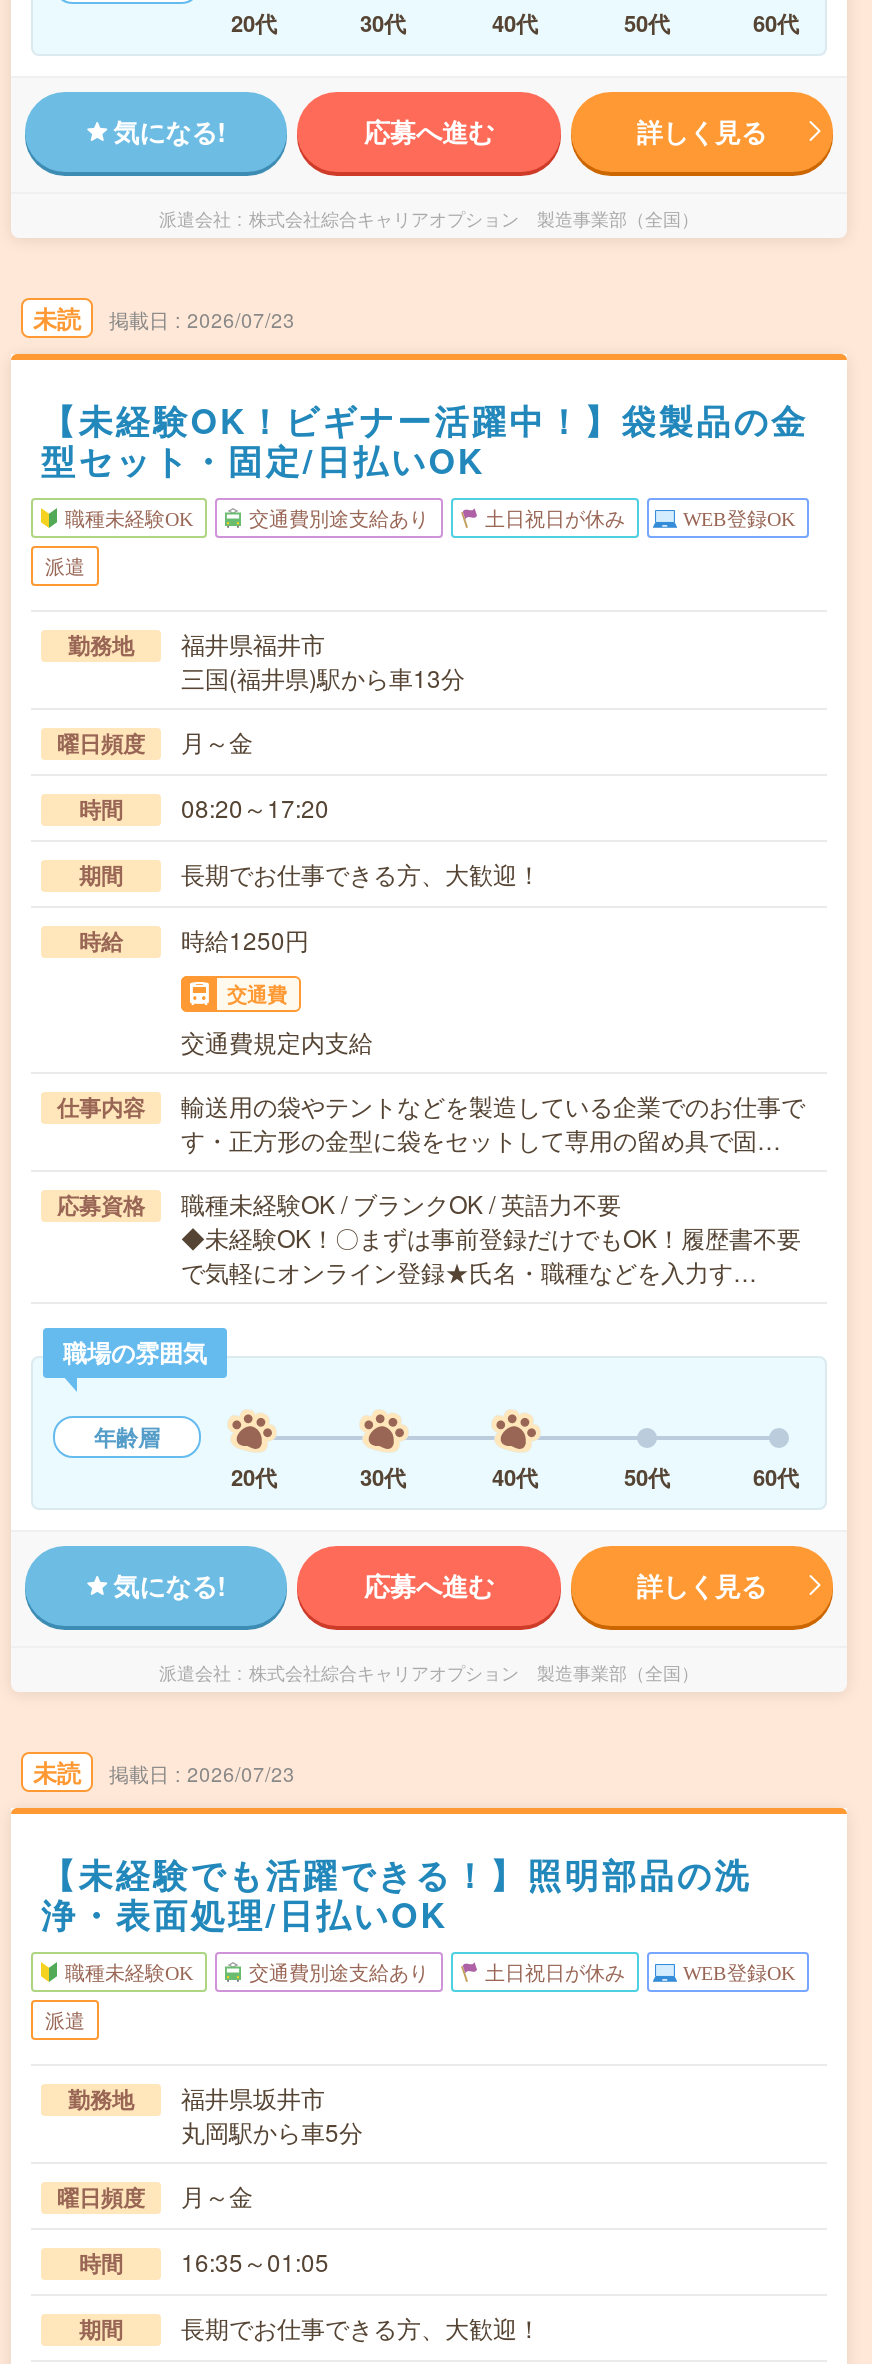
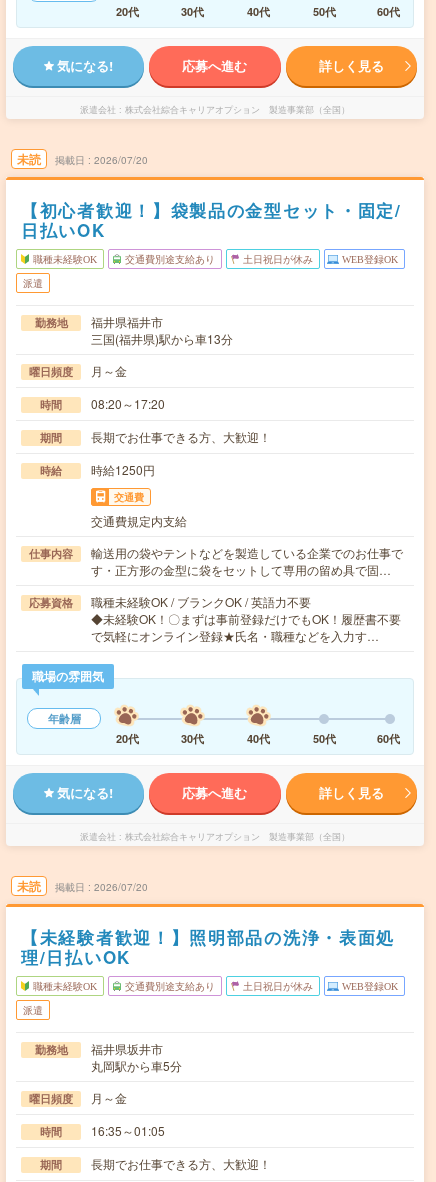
[187,306,295,334] 2026/07/23 -> [94,153,148,167] 2026/07/20
[41,396,808,484] 【未経験OK！ビギナー活躍中！】袋製品の金 | 型セット・固定/日払いOK -> [21,198,402,242] 【初心者歓迎！】袋製品の金型セット・固定/ | 日払いOK
[187,1760,295,1788] 2026/07/23 -> [94,880,148,894] 2026/07/20
[41,1850,752,1938] 【未経験でも活躍できる！】照明部品の洗 | 浄・表面処理/日払いOK -> [21,925,395,969] 【未経験者歓迎！】照明部品の洗浄・表面処 | 理/日払いOK

